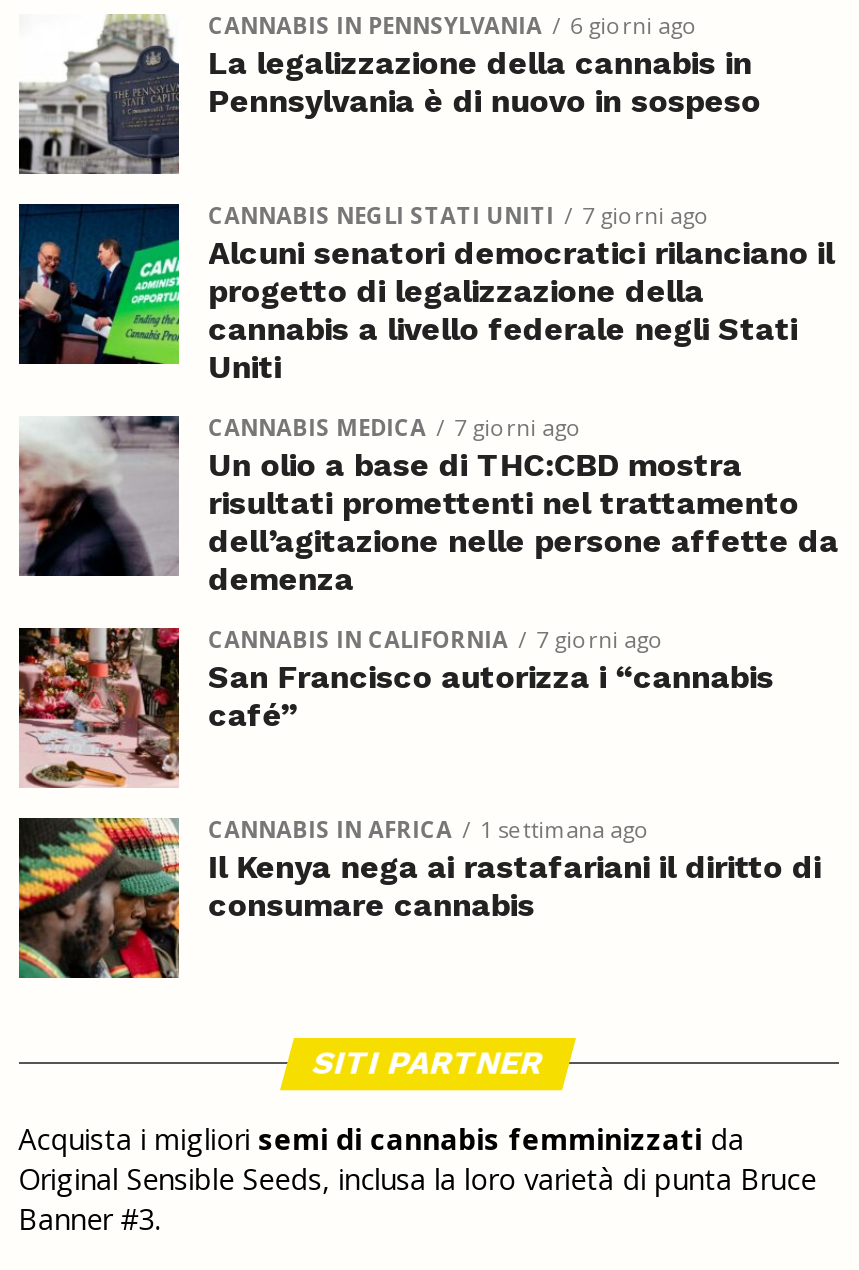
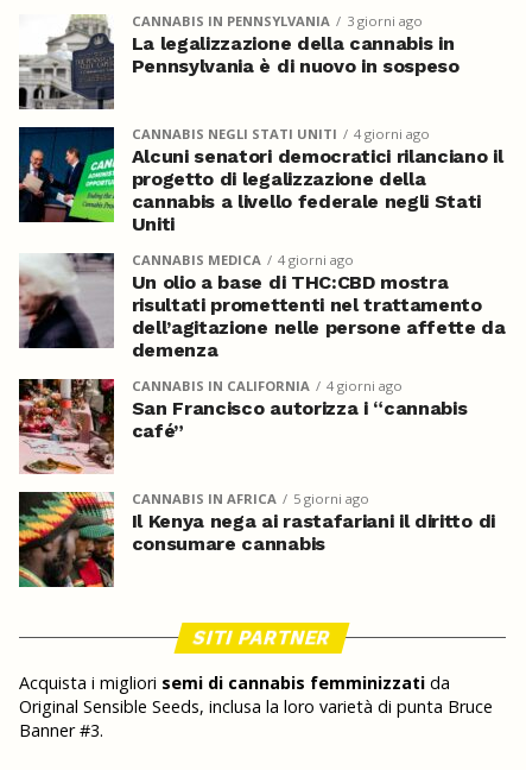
[208,10,698,40] CANNABIS IN PENNSYLVANIA 6 giorni ago -> [131,12,422,30] CANNABIS IN PENNSYLVANIA 3 giorni ago
[208,200,710,230] CANNABIS NEGLI STATI UNITI 7 giorni ago -> [131,125,429,142] CANNABIS NEGLI STATI UNITI 4 giorni ago
[208,412,582,442] CANNABIS MEDICA 7 giorni ago -> [131,251,353,268] CANNABIS MEDICA 4 giorni ago
[208,624,664,654] CANNABIS IN CALIFORNIA 7 giorni ago -> [131,377,402,394] CANNABIS IN CALIFORNIA 4 giorni ago
[480,814,650,844] 1 settimana ago -> [293,489,369,507] 5 giorni ago

